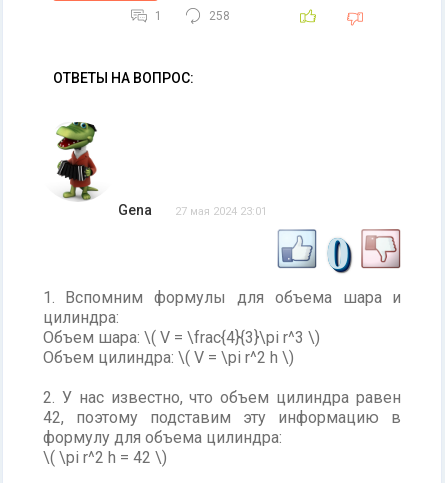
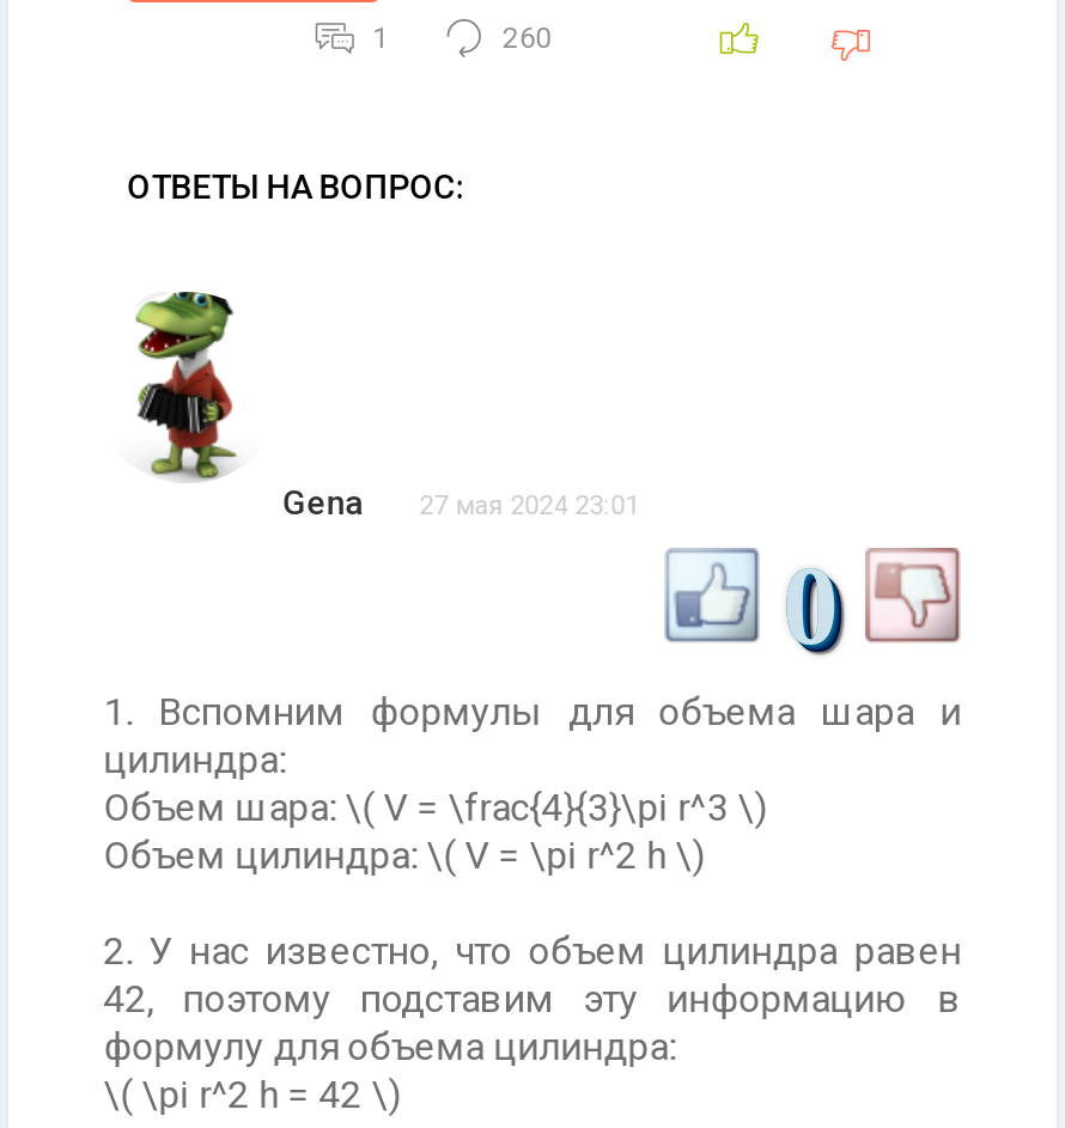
[209,9,230,23] 258 -> [502,22,552,55] 260

